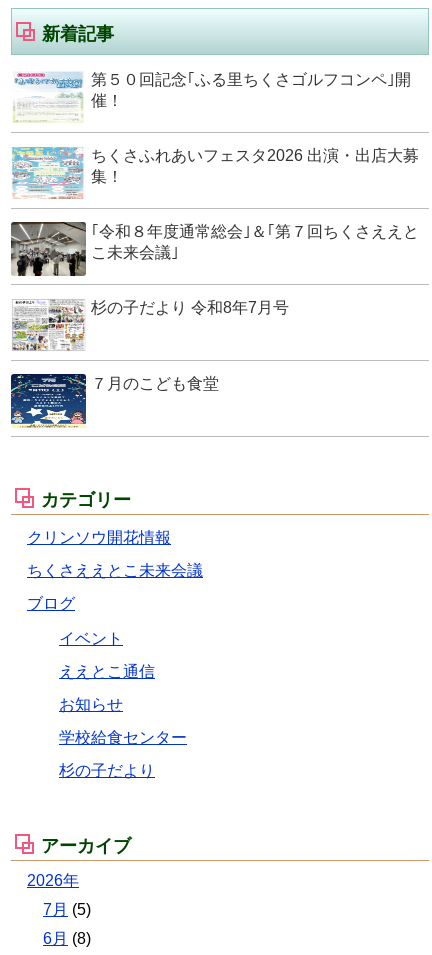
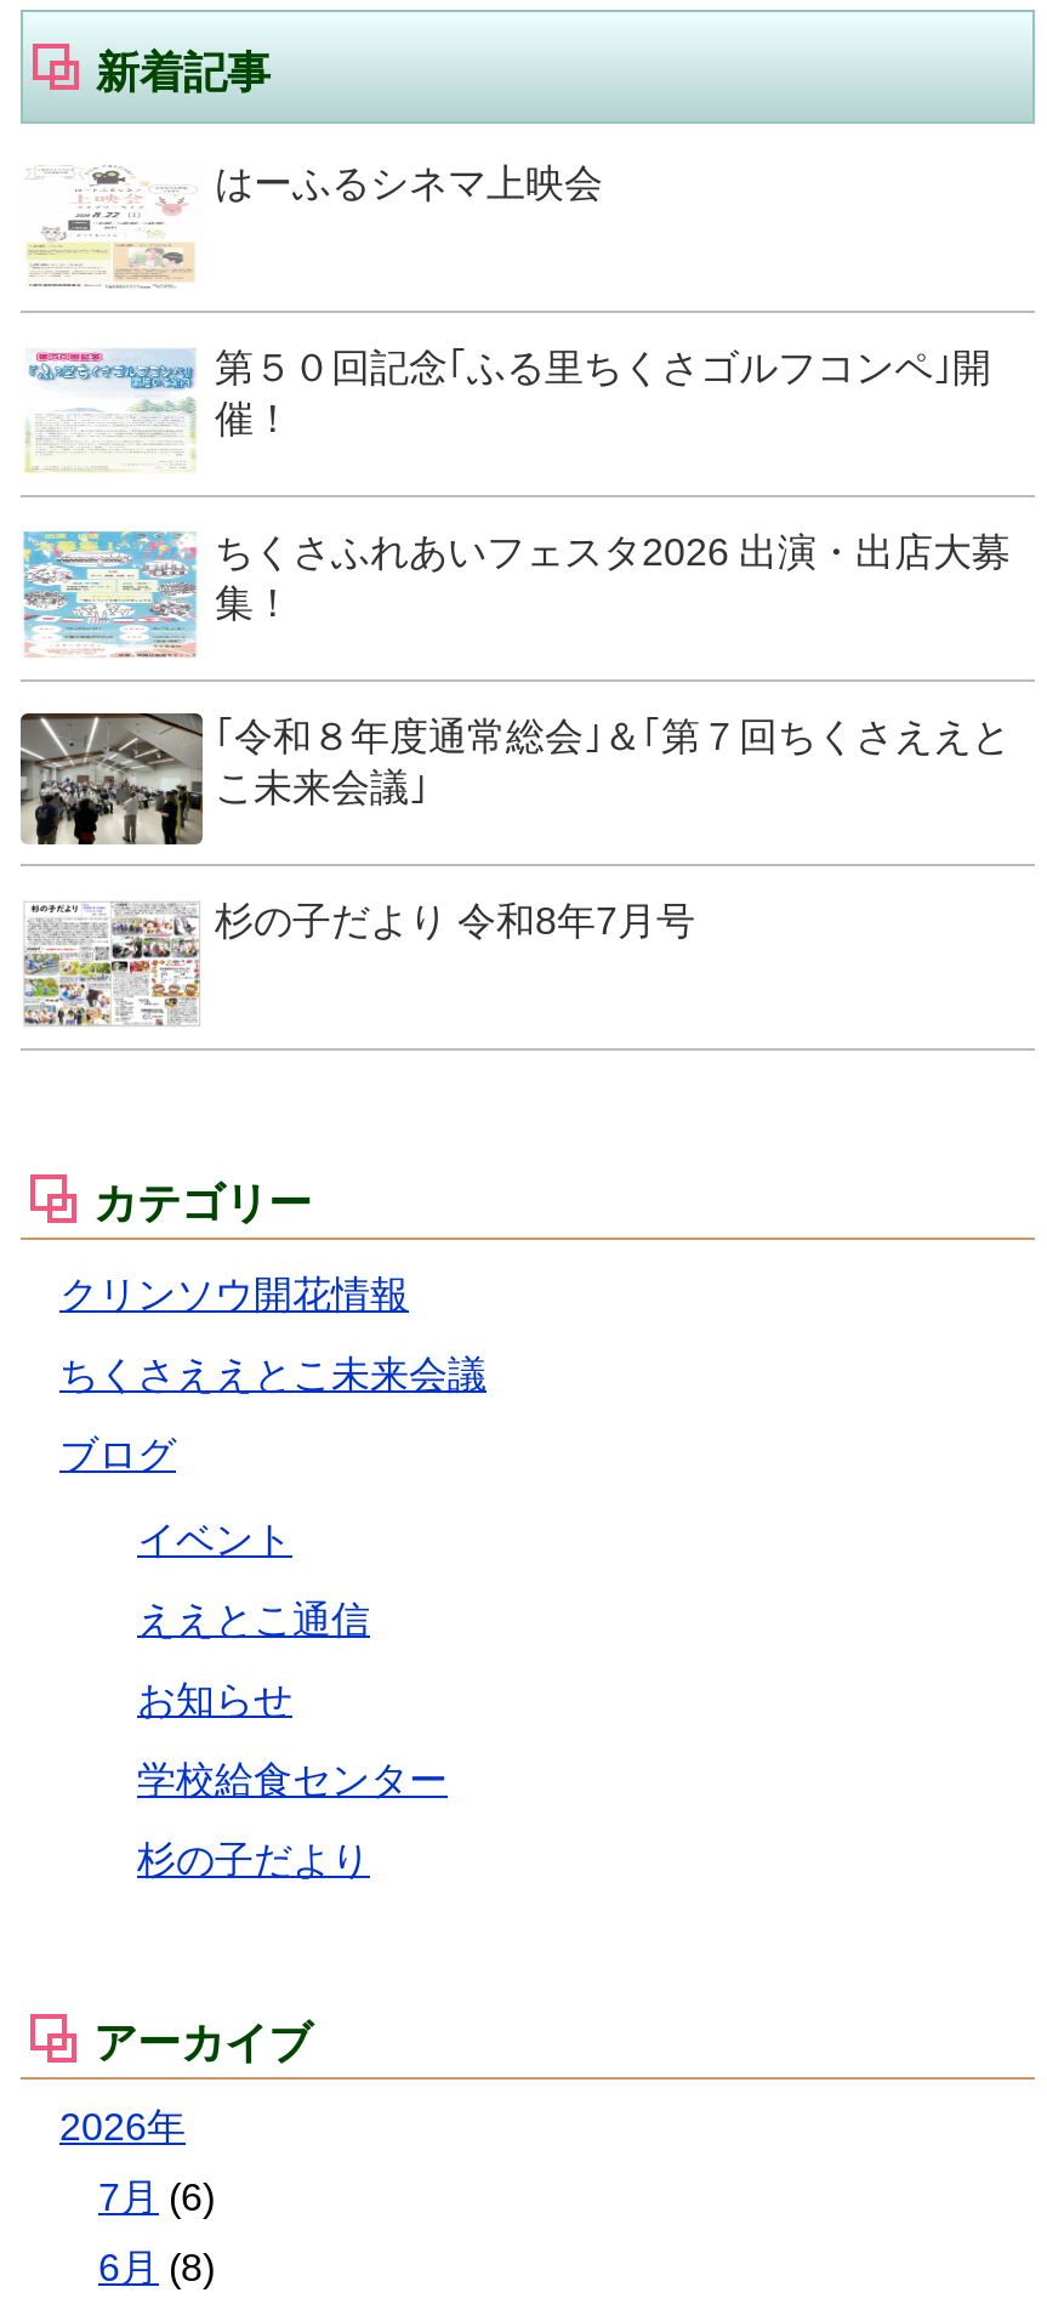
none -> [25,162,603,289] [image] | はーふるシネマ上映会
moved [11,71,419,316] -> [21,347,1011,941]: [image] | 第５０回記念｢ふる里ちくさゴルフコンペ｣開 | 催！ | ちくさふれあいフェスタ2026 出演・出店大募 | 集！ | ｢令和８年度通常総会｣＆｢第７回ちくさええと | こ未来会議｣ | 杉の子だより 令和8年7月号
moved [11,299,88,352] -> [21,900,207,1029]: [image]
[10,373,219,429] [image] | ７月のこども食堂 -> none
[43,901,91,918] 7月(5) -> [98,2176,215,2218] 7月(6)

